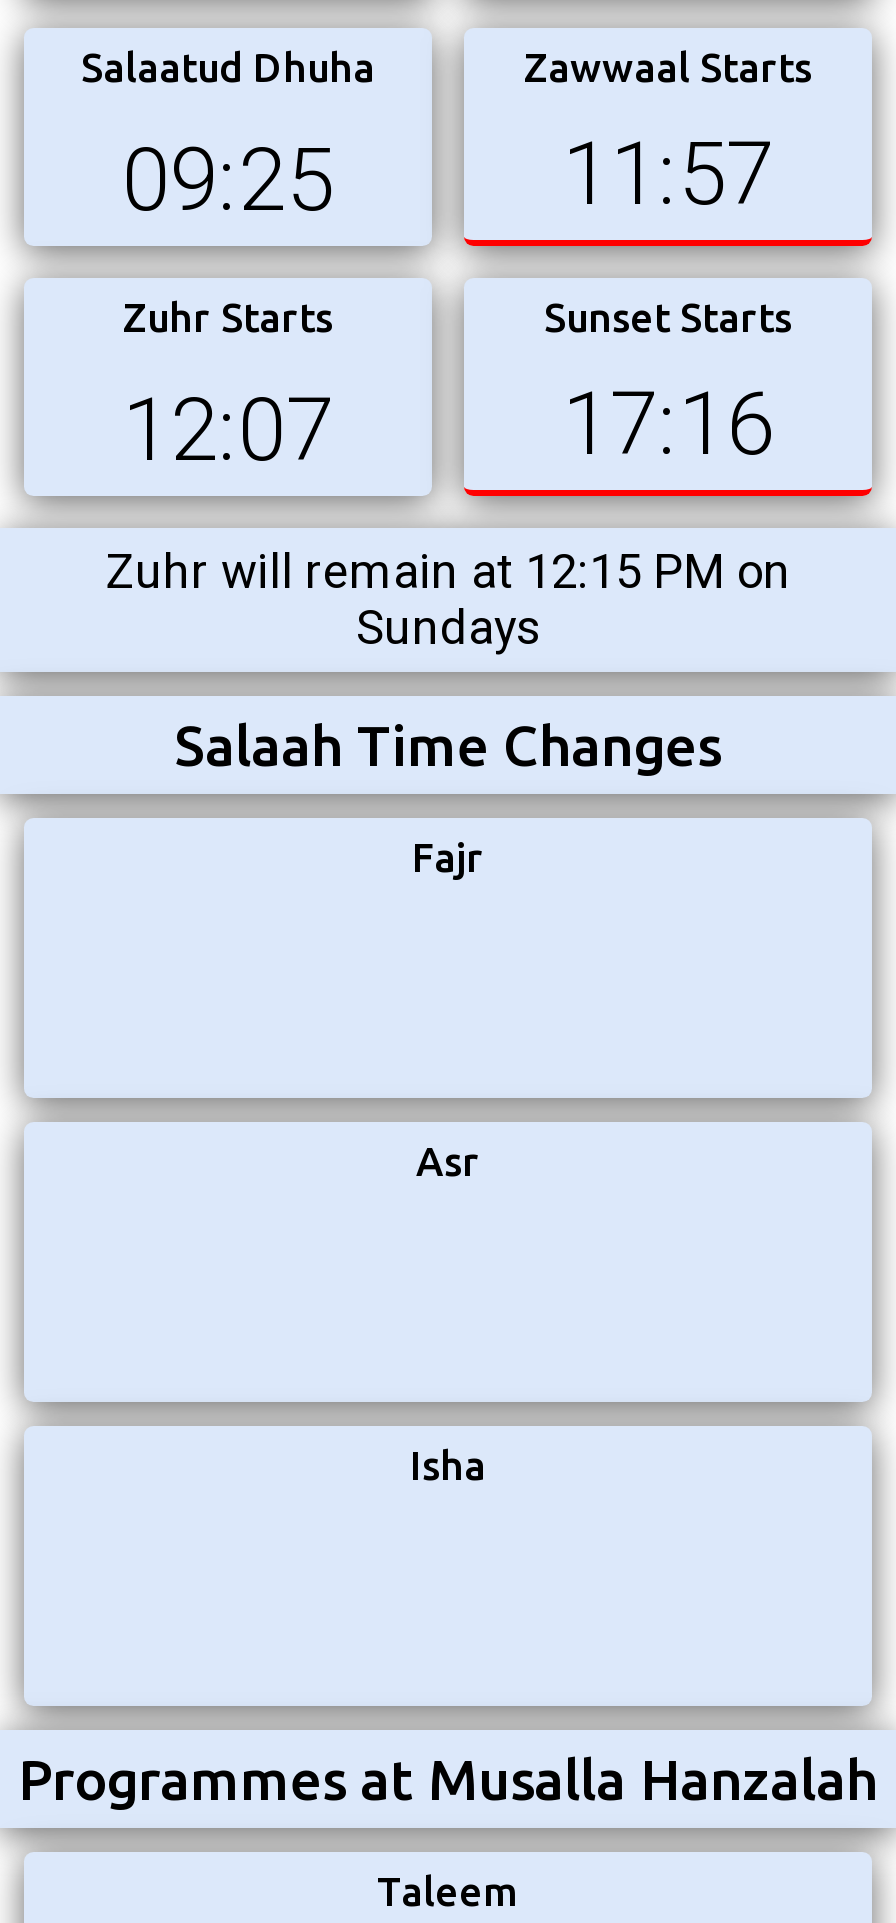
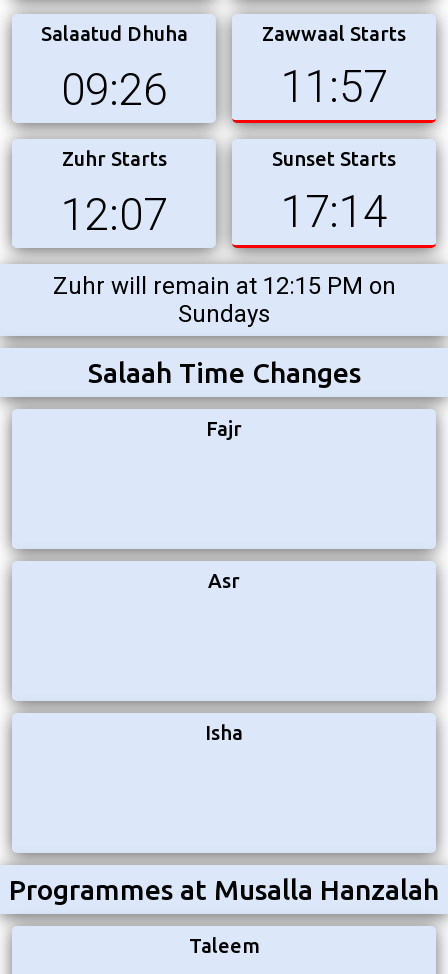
[122,128,334,232] 09:25 -> [61,64,167,116] 09:26
[562,372,774,476] 17:16 -> [281,186,387,238] 17:14

